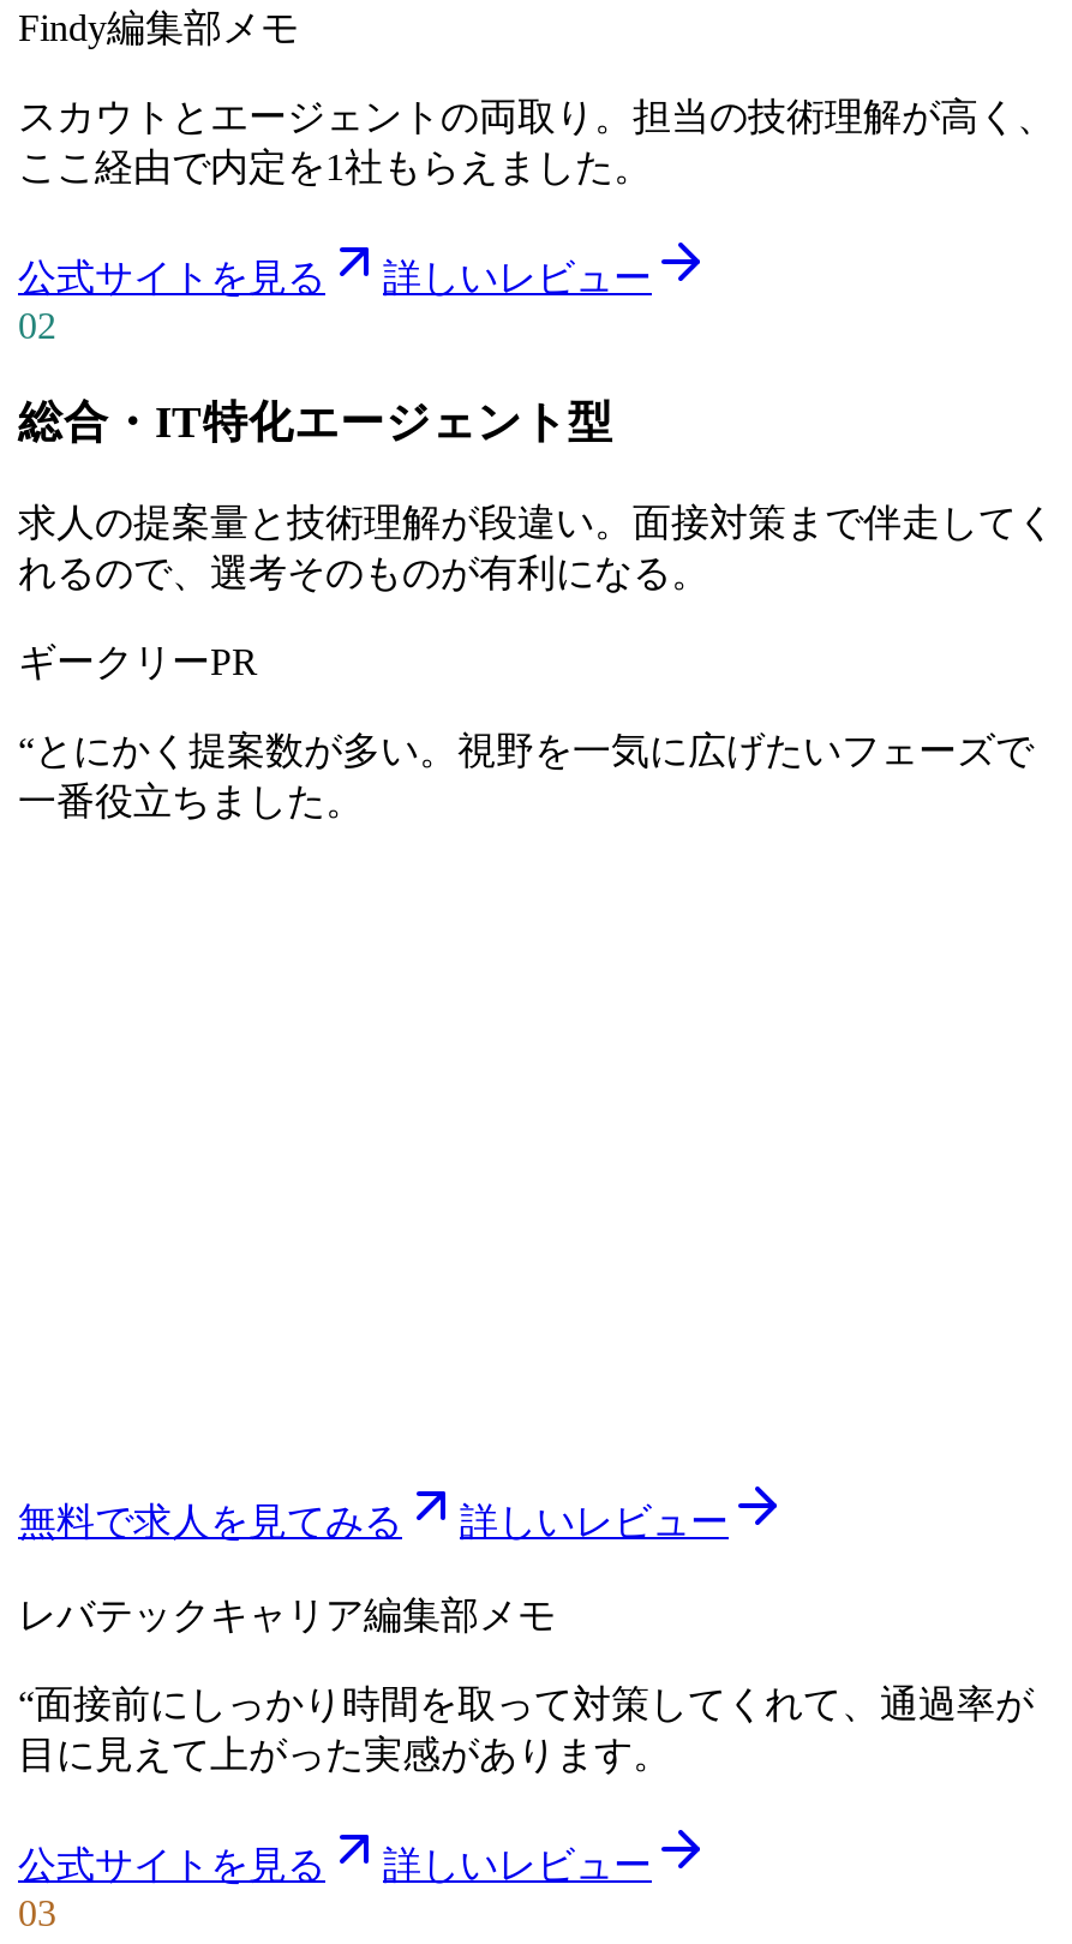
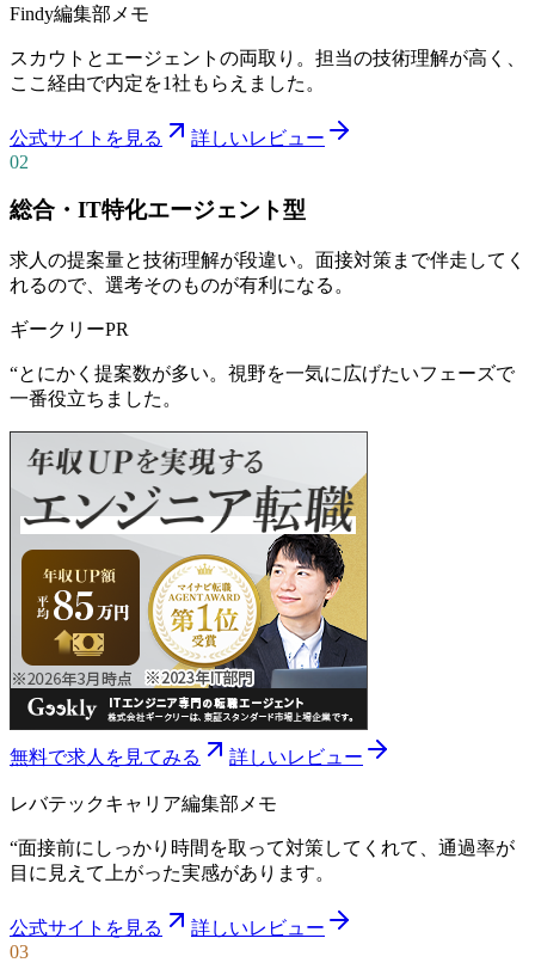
none -> [8,430,369,731] [image]

